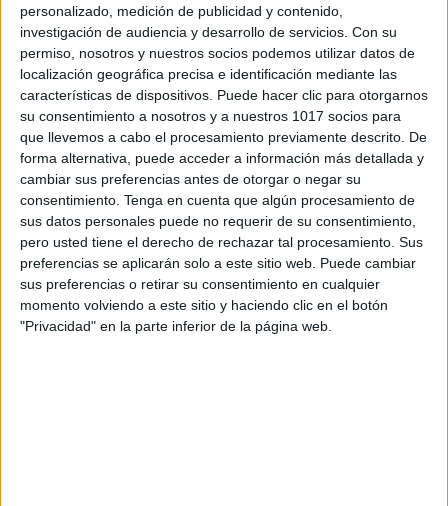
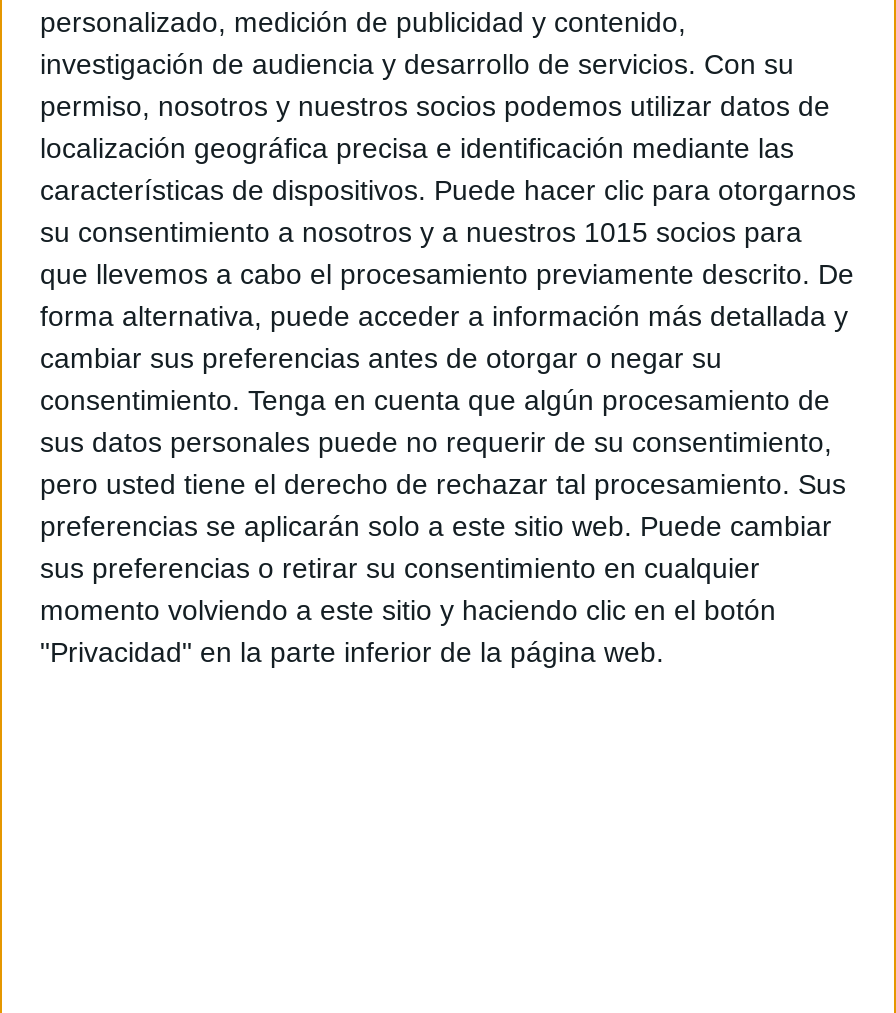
[20,108,401,124] su consentimiento a nosotros y a nuestros 1017 socios para -> [40,215,802,247] su consentimiento a nosotros y a nuestros 1015 socios para

